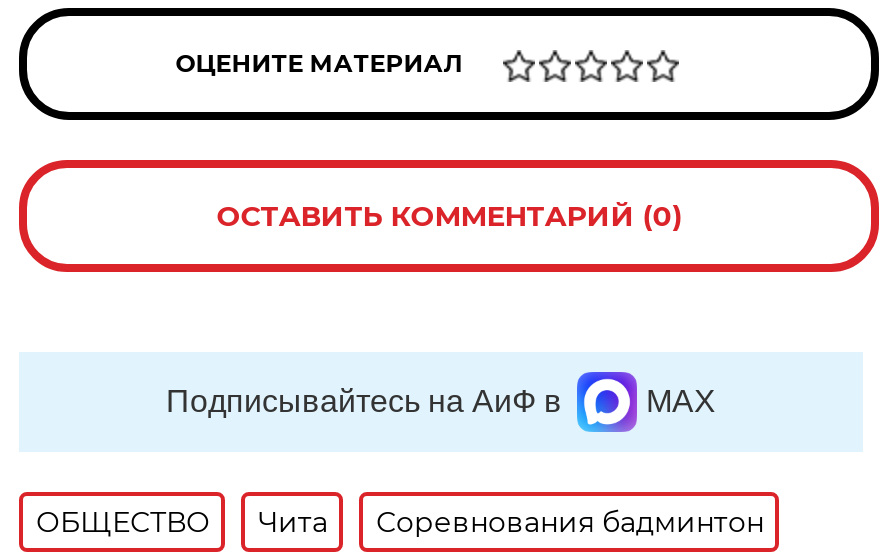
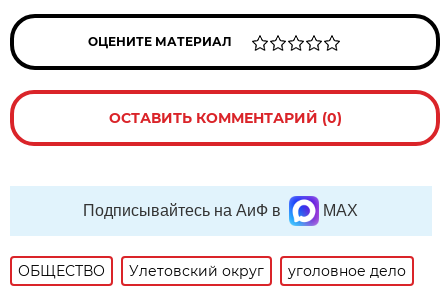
[258,504,764,540] Чита | Соревнования бадминтон -> [129,262,406,280] Улетовский округ | уголовное дело

